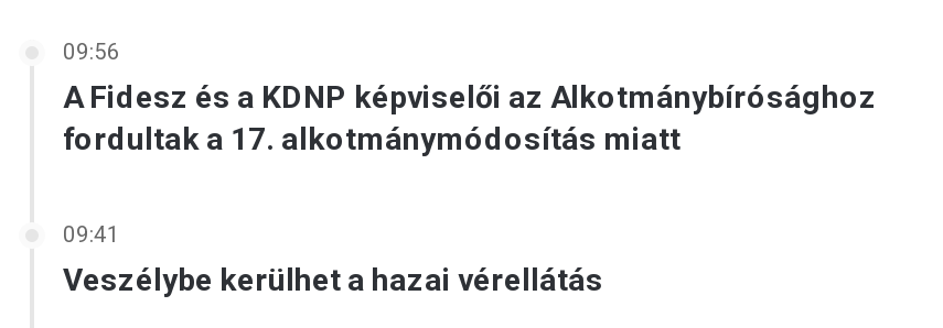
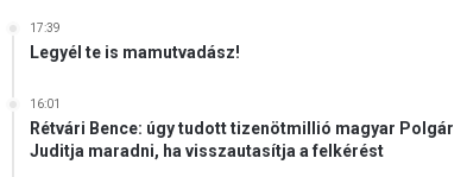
[63,39,877,155] 09:56 | A Fidesz és a KDNP képviselői az Alkotmánybírósághoz | fordultak a 17. alkotmánymódosítás miatt -> [30,21,240,61] 17:39 | Legyél te is mamutvadász!
[63,221,603,296] 09:41 | Veszélybe kerülhet a hazai vérellátás -> [30,97,454,160] 16:01 | Rétvári Bence: úgy tudott tizenötmillió magyar Polgár | Juditja maradni, ha visszautasítja a felkérést

